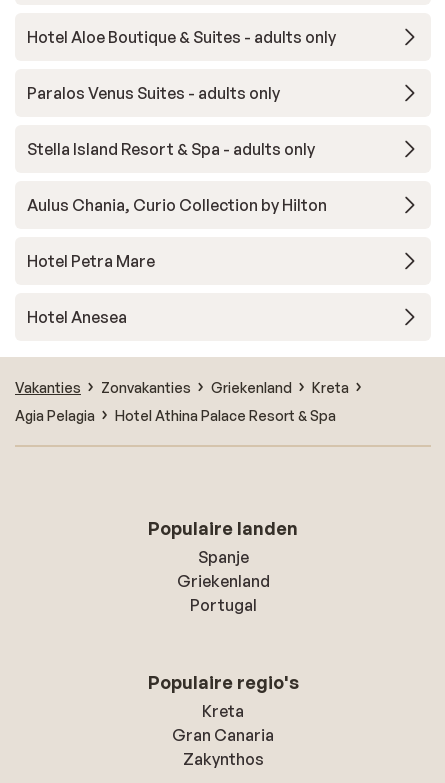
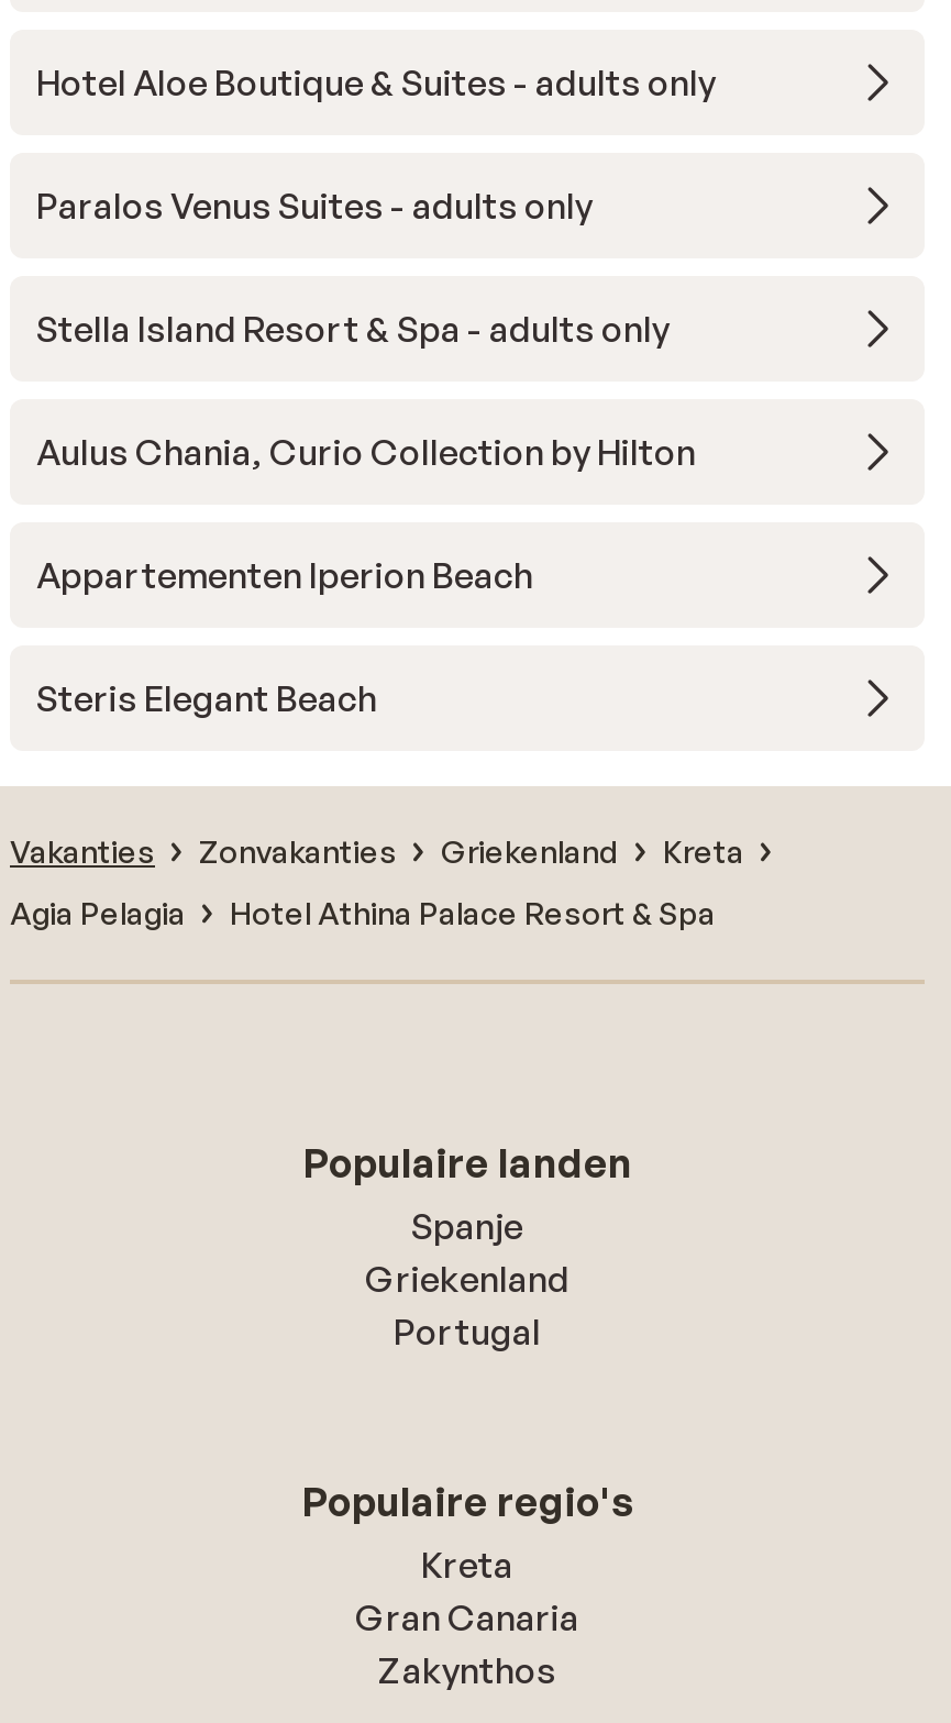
[27,251,155,271] Hotel Petra Mare -> [36,553,533,597] Appartementen Iperion Beach
[27,307,127,327] Hotel Anesea -> [36,676,377,720] Steris Elegant Beach

